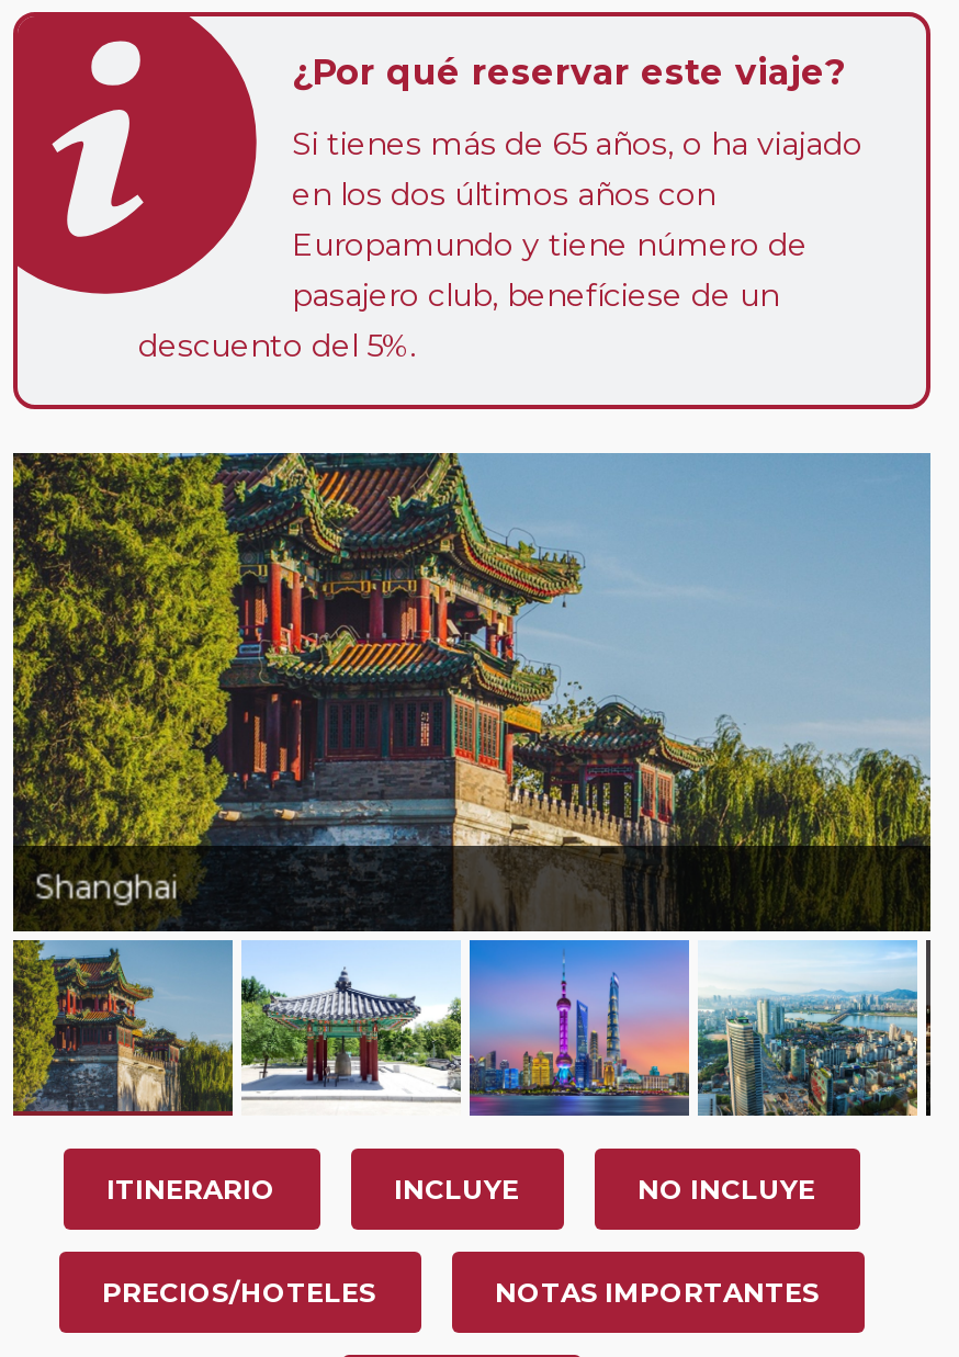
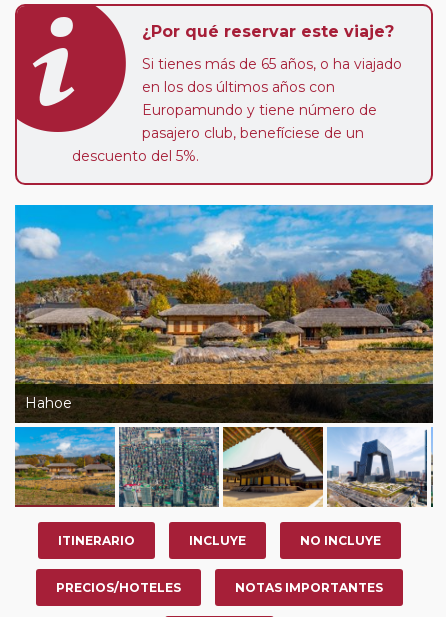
[11,451,933,1118] [image] | Shanghai -> [14,204,434,508] [image] | Hahoe

